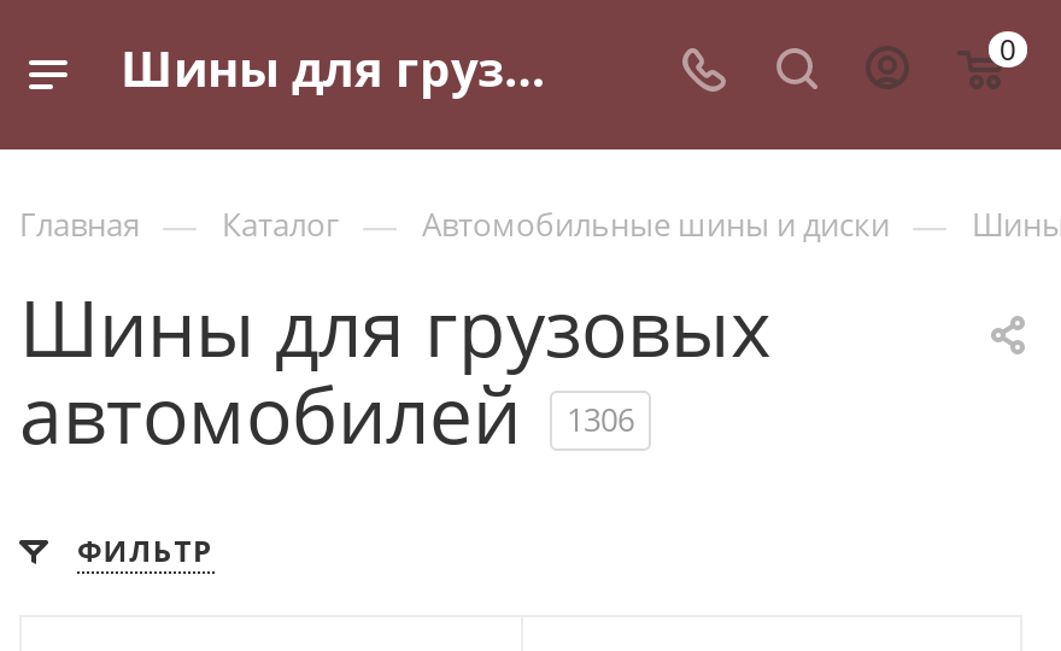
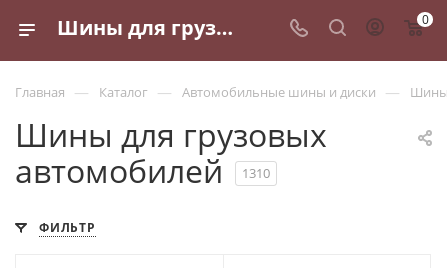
[19,362,634,465] автомобилей 1306 -> [15,149,270,192] автомобилей 1310

